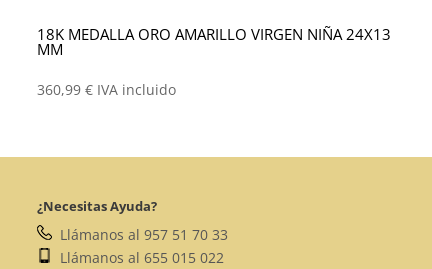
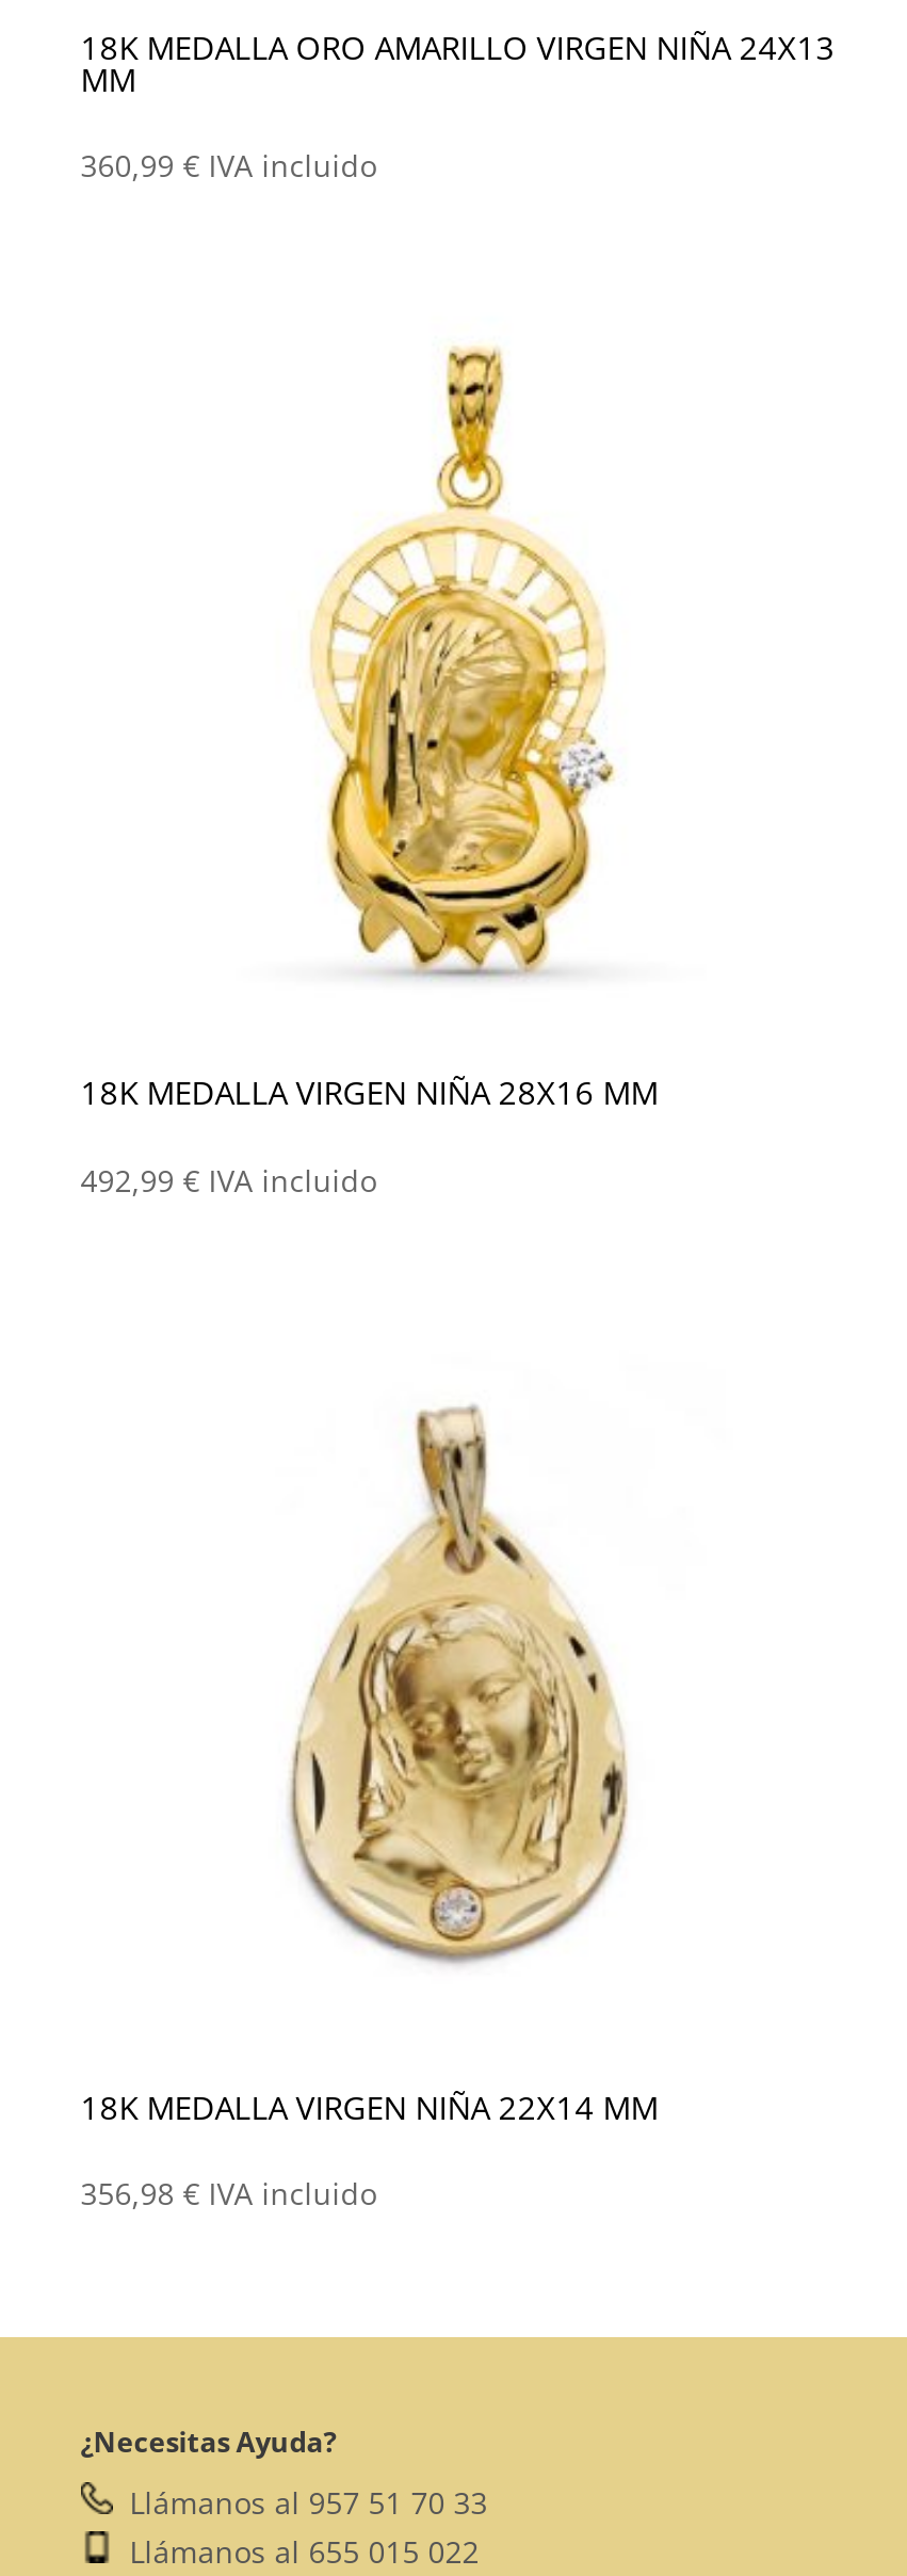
none -> [81,1071,658,1200] 18K MEDALLA VIRGEN NIÑA 28X16 MM | 492,99 € IVA incluido
none -> [81,2086,658,2215] 18K MEDALLA VIRGEN NIÑA 22X14 MM | 356,98 € IVA incluido
none -> [288,1403,629,1966] [image]
none -> [309,343,616,983] [image]

